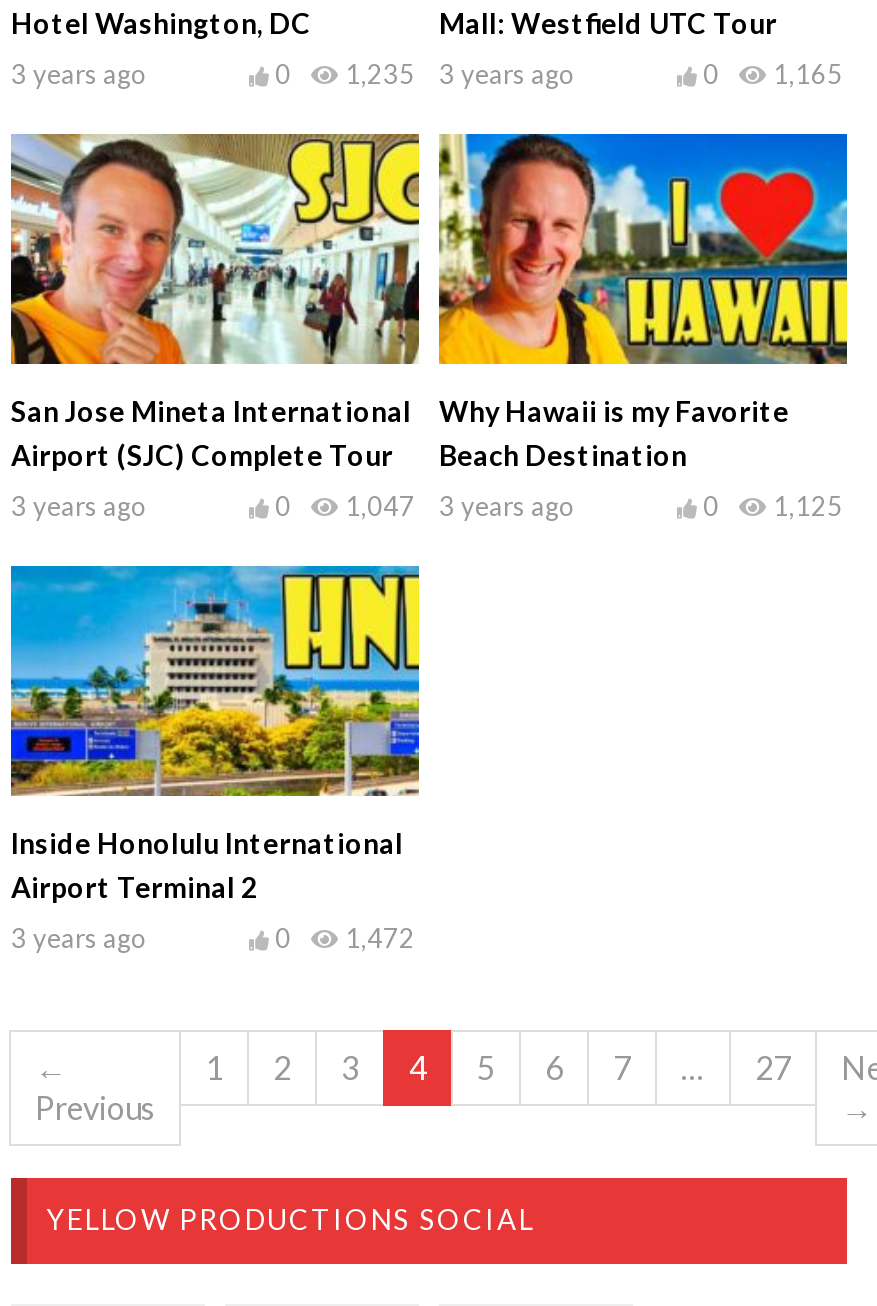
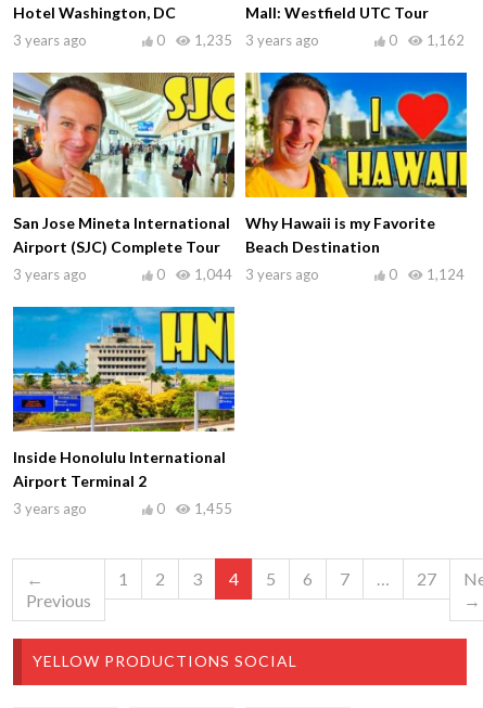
[703,58,843,90] 0 1,165 -> [389,31,465,49] 0 1,162
[275,490,575,522] 0 1,047 3 years ago -> [156,265,319,283] 0 1,044 3 years ago
[703,490,843,522] 0 1,125 -> [389,265,465,283] 0 1,124
[275,921,415,953] 0 1,472 -> [156,499,232,517] 0 1,455

